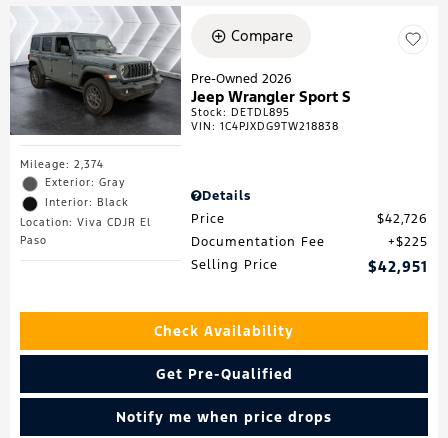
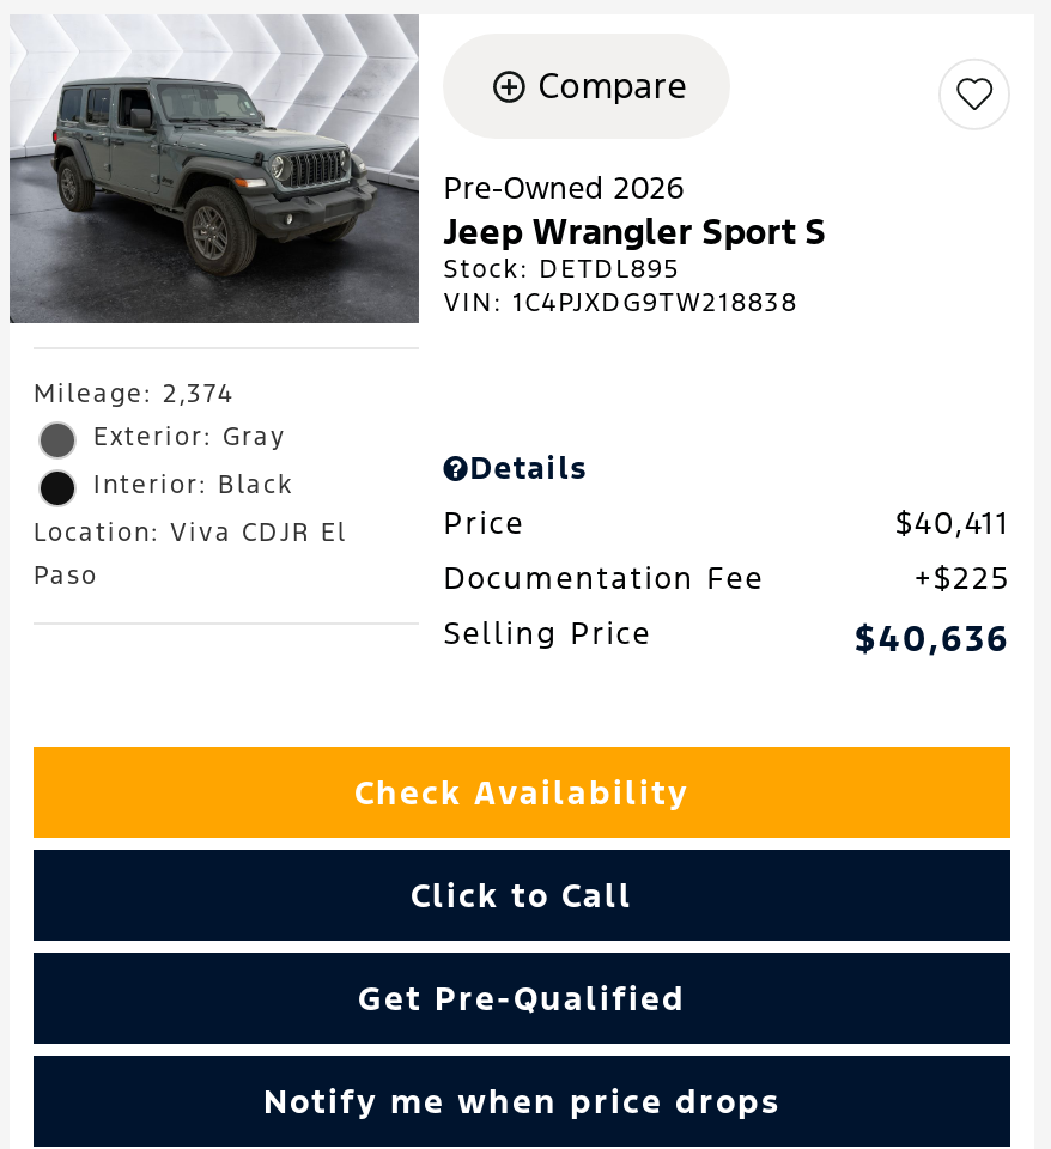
[377,211,428,227] $42,726 -> [895,506,1010,544] $40,411
[368,257,428,276] $42,951 -> [855,616,1010,662] $40,636
none -> [411,875,633,918] Click to Call

